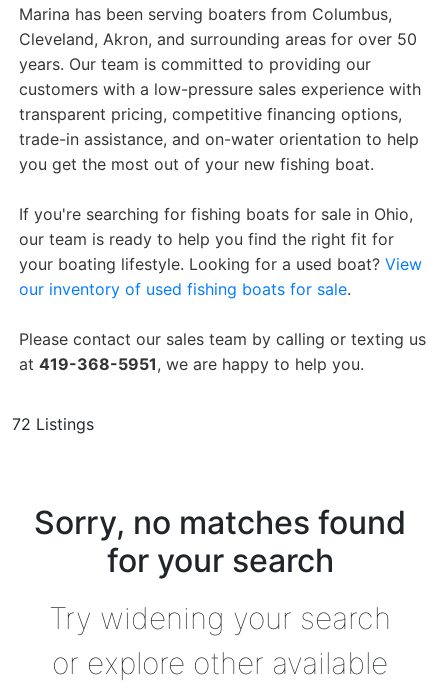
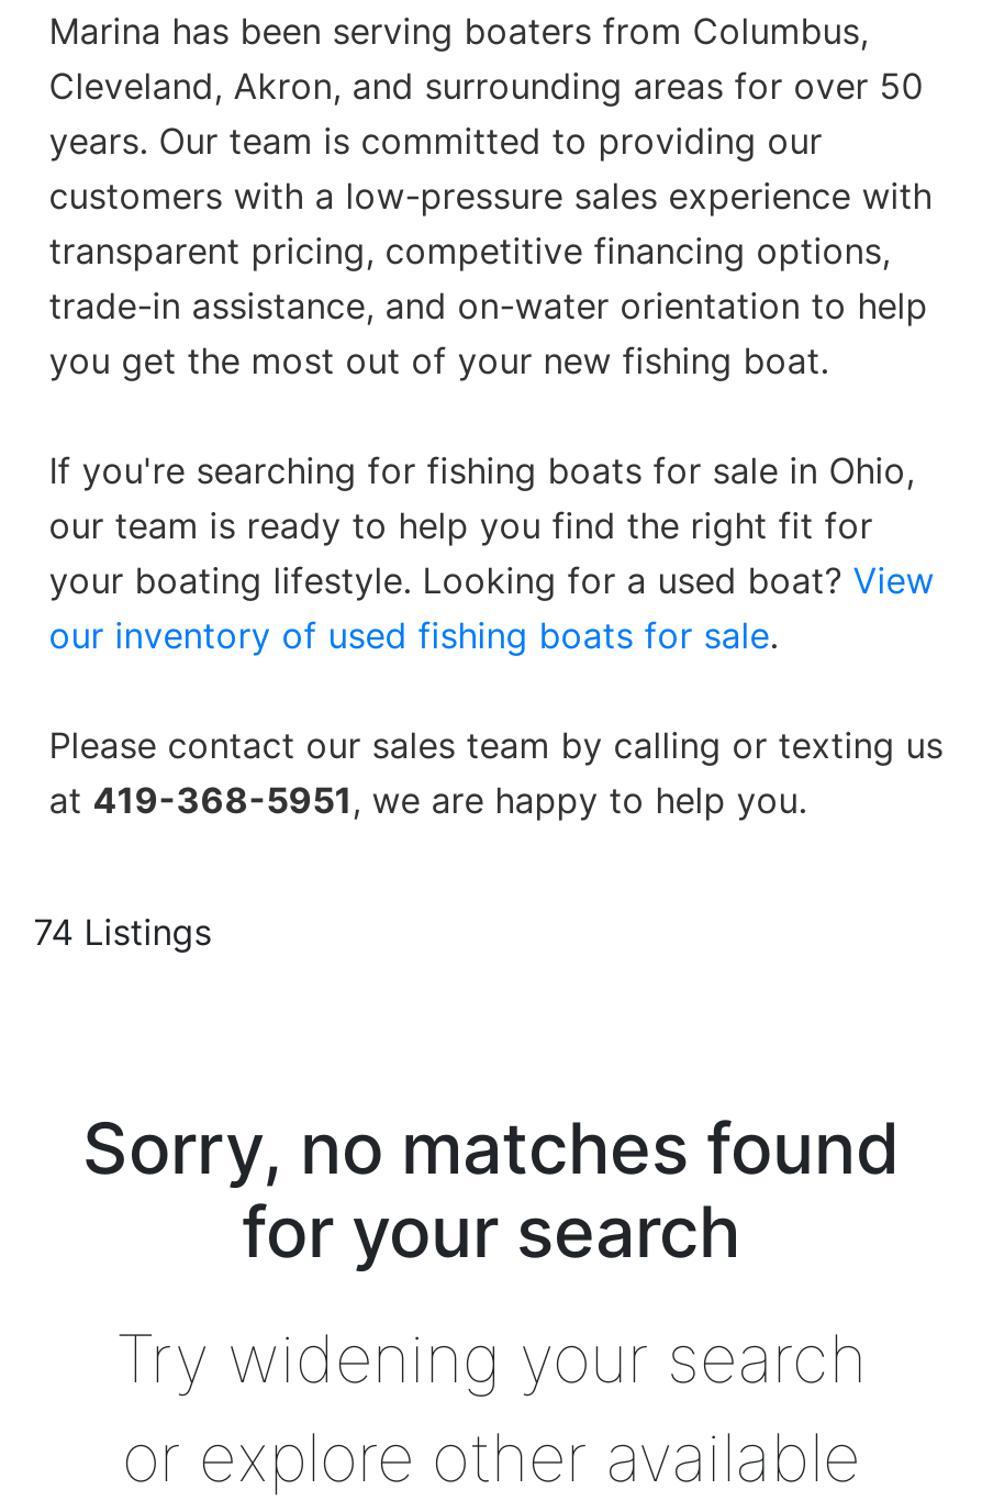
[12,414,94,434] 72 Listings -> [33,910,211,954] 74 Listings

